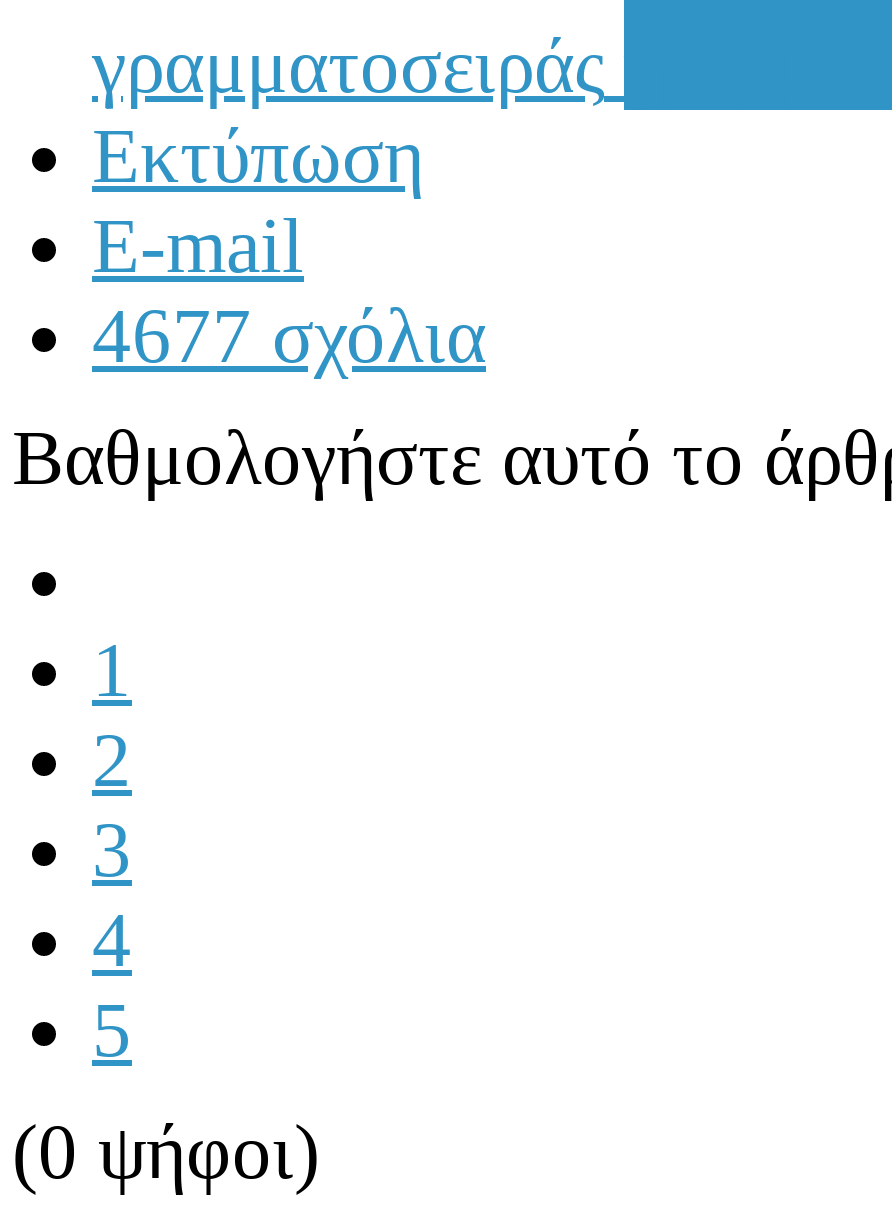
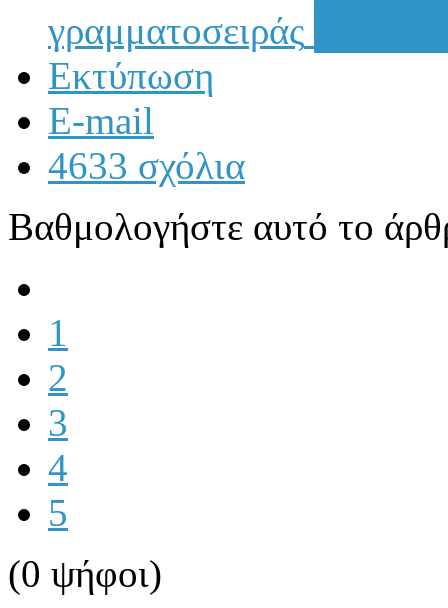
[92,292,486,378] 4677 σχόλια -> [48,144,245,187] 4633 σχόλια

